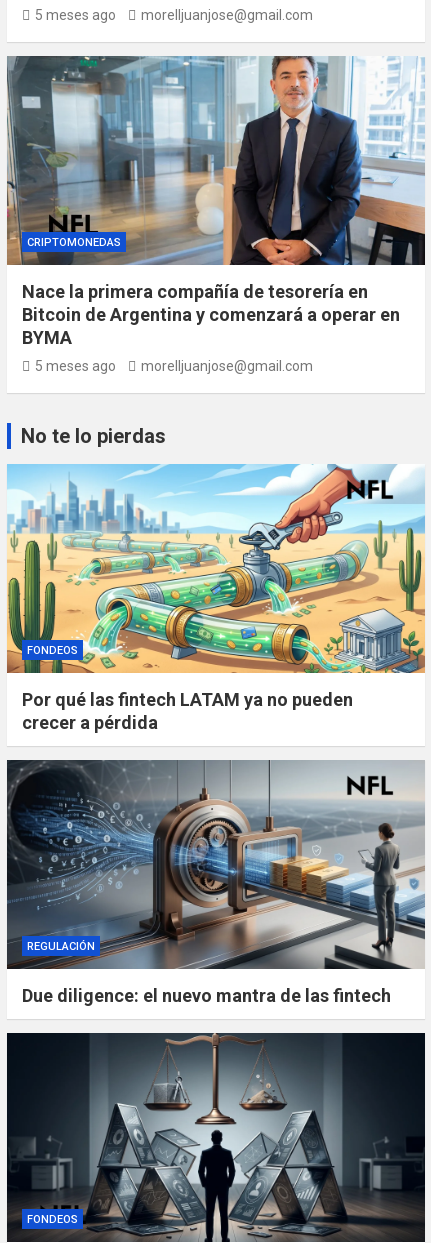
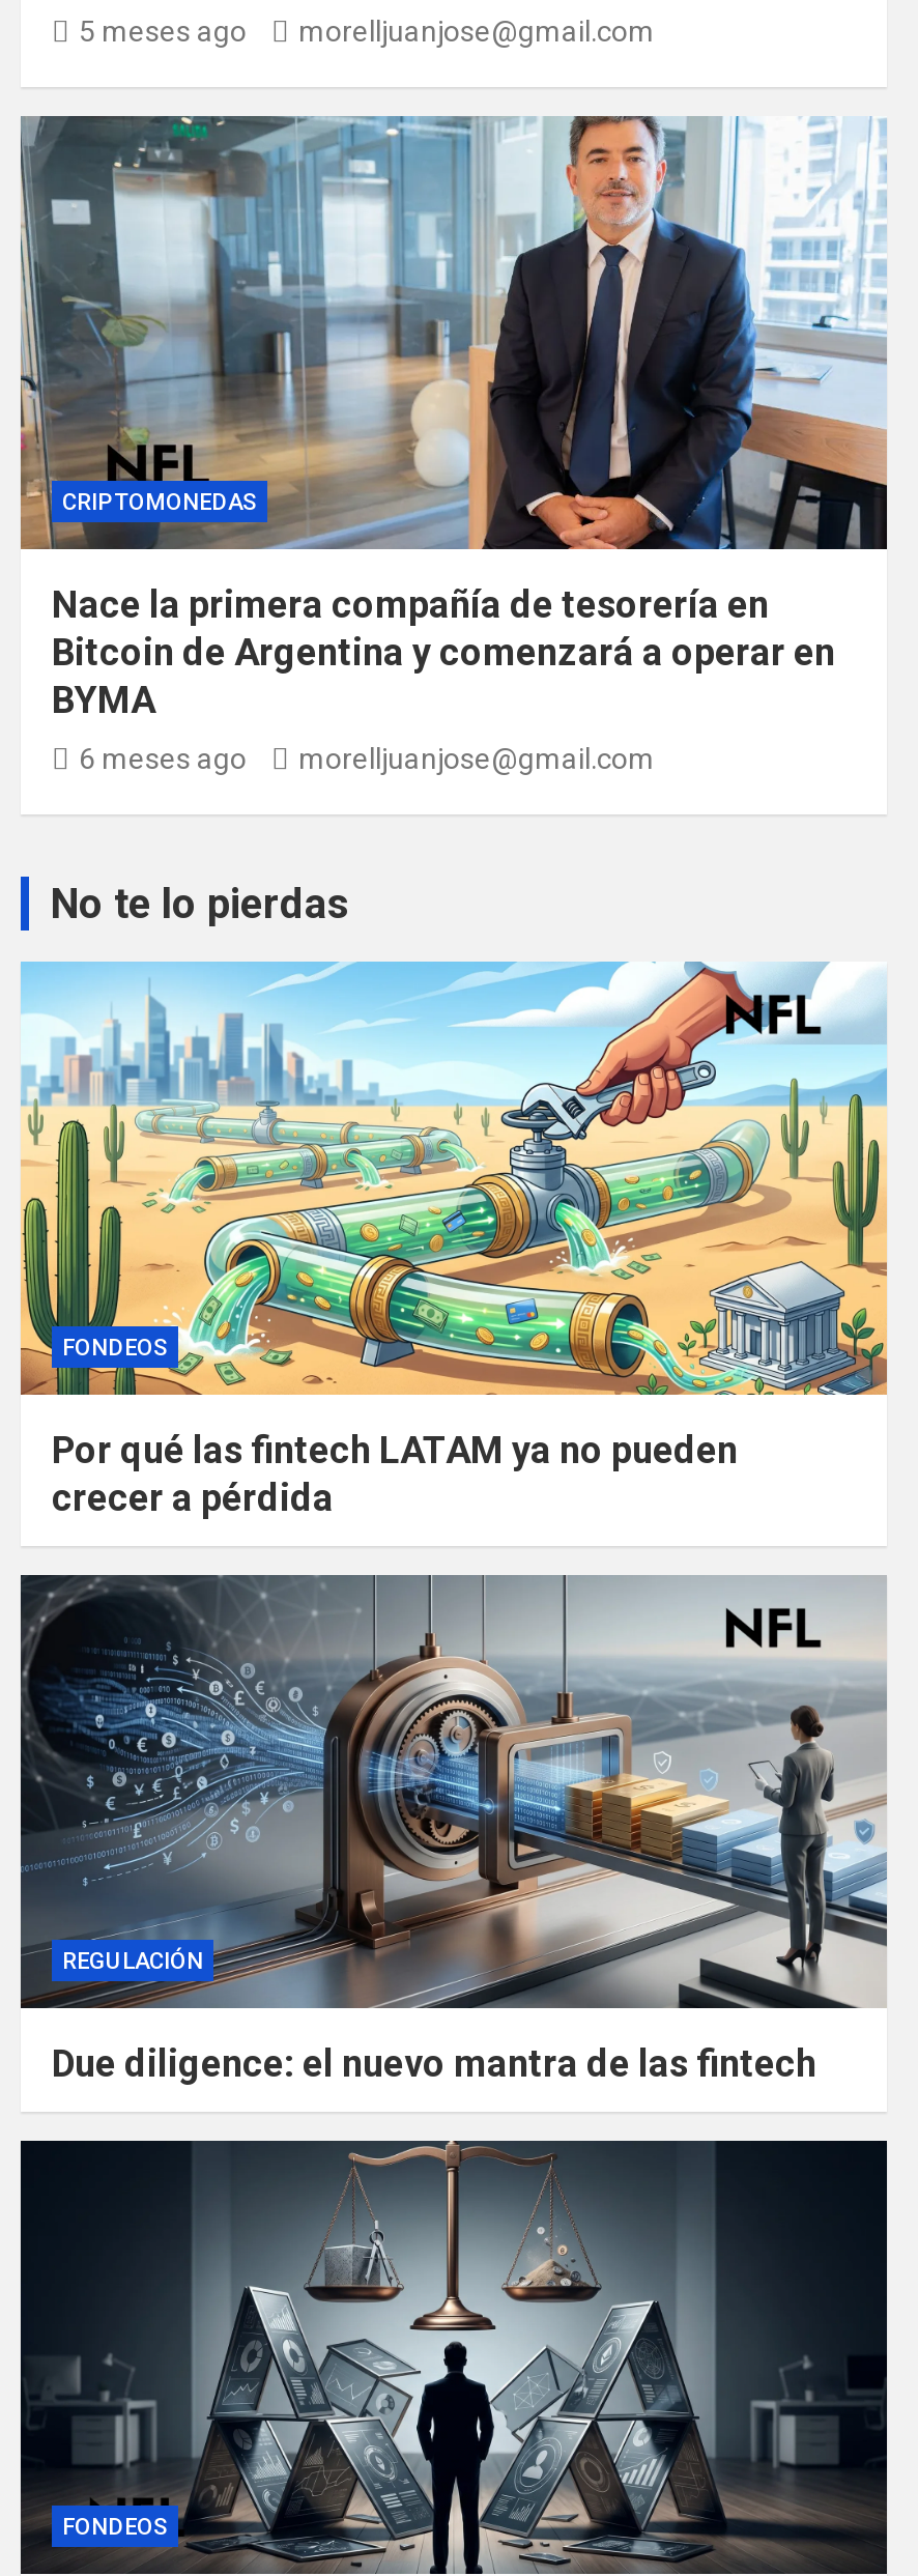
[35,358,313,374] 5 meses ago morelljuanjose@gmail.com -> [79,742,655,775] 6 meses ago morelljuanjose@gmail.com

